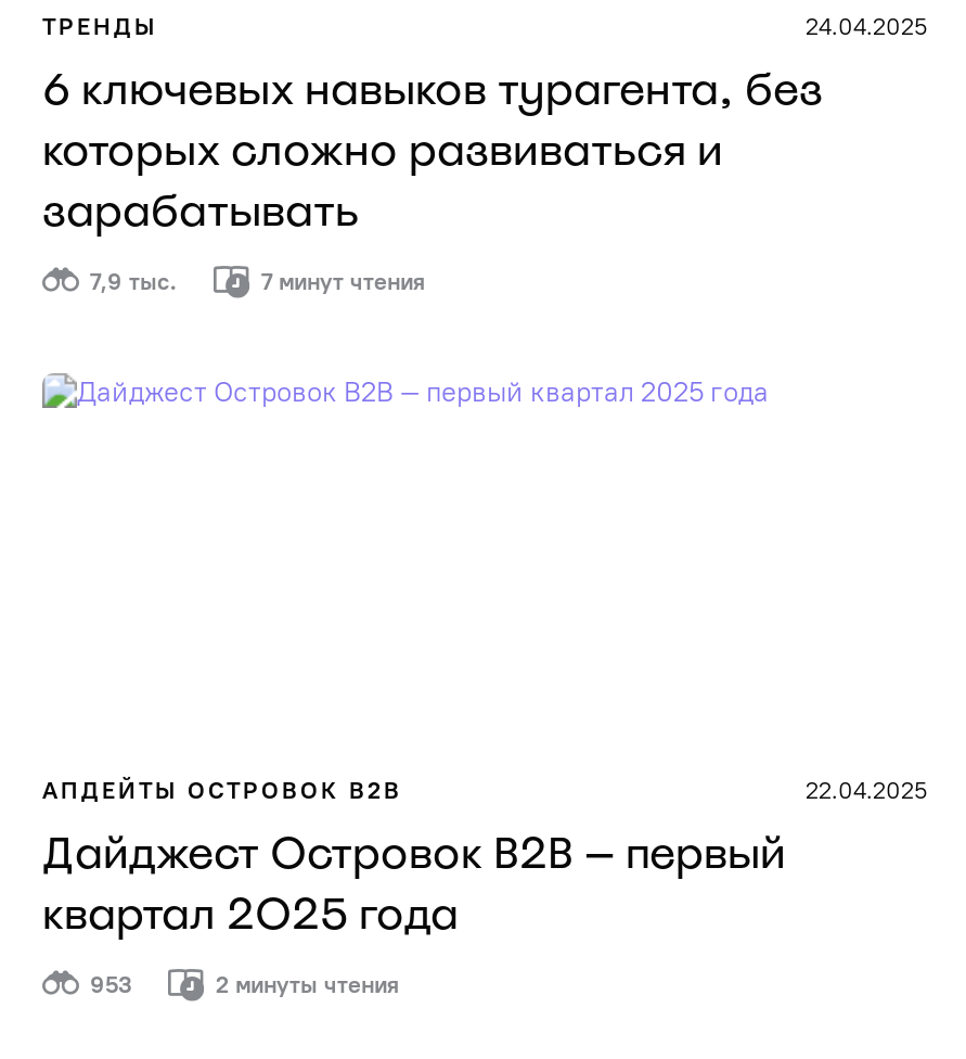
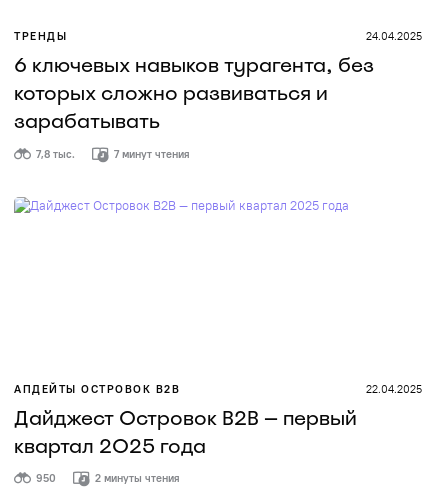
[83,265,177,296] 7,9 тыс. -> [33,147,75,161] 7,8 тыс.
[83,969,131,999] 953 -> [33,471,56,485] 950

